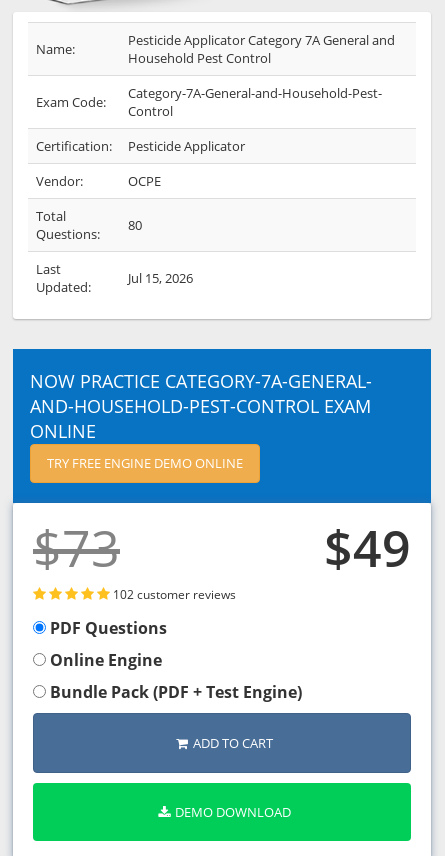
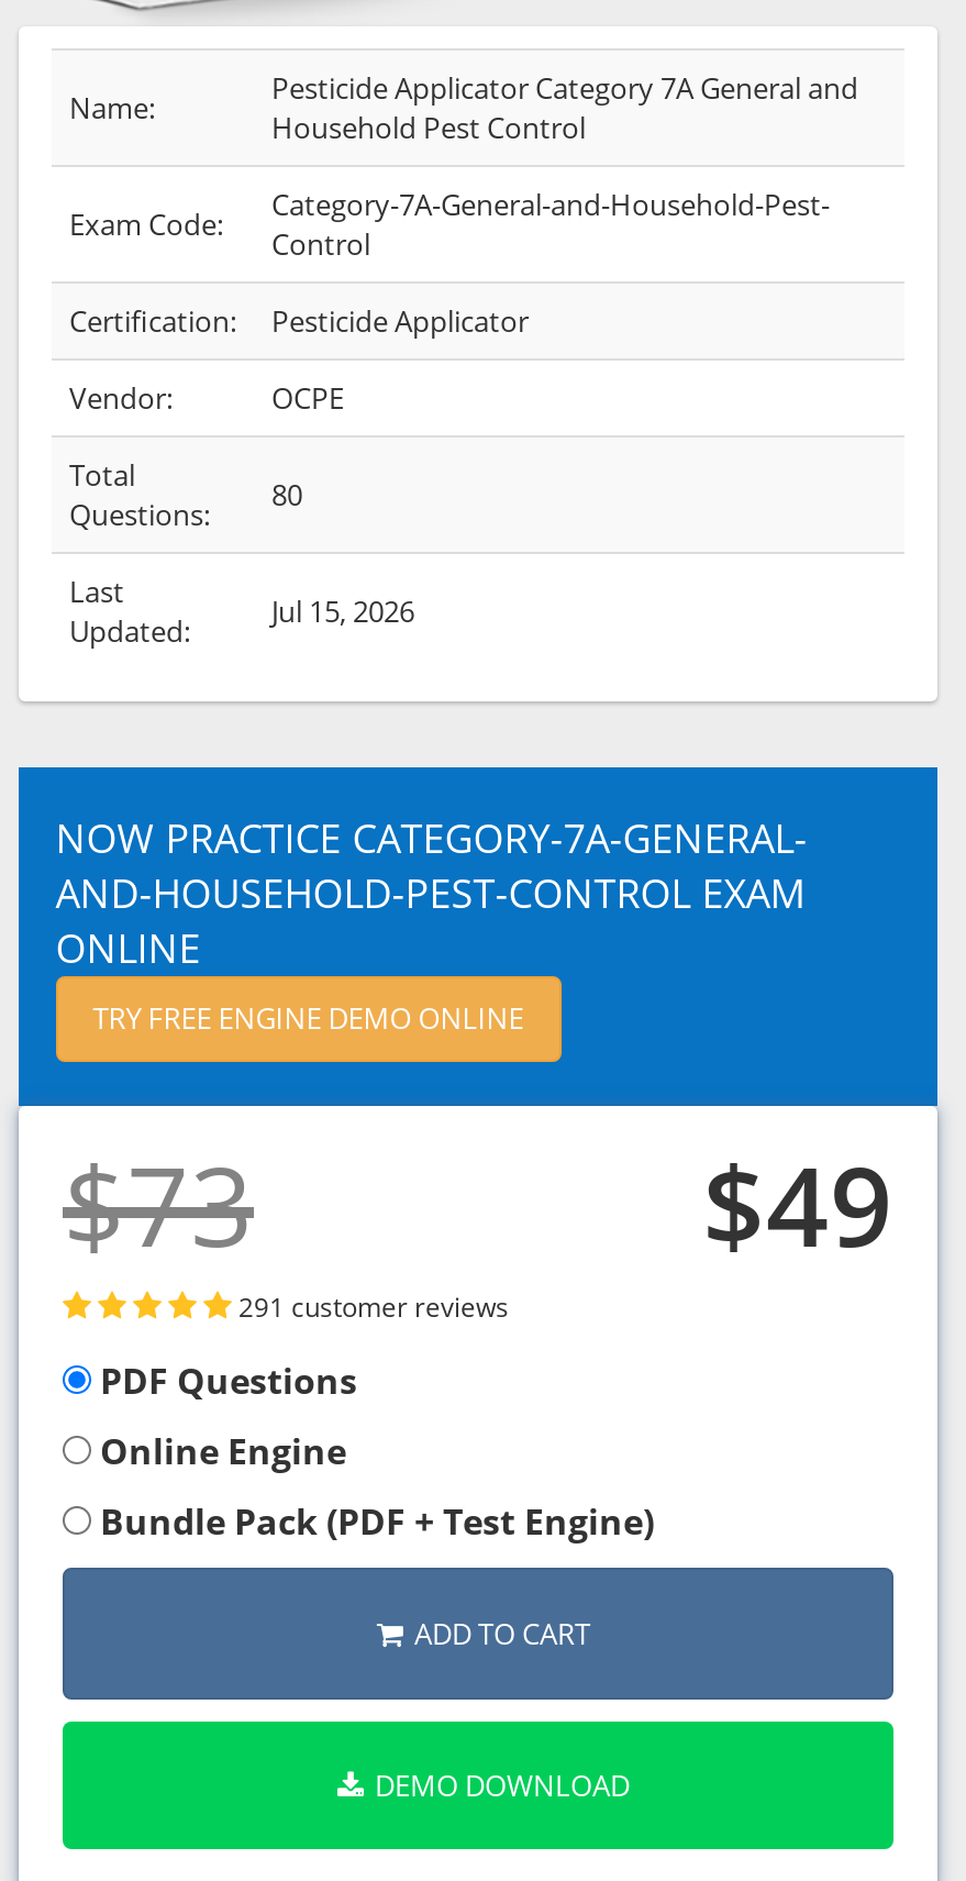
[113,586,236,602] 102 customer reviews -> [238,1288,509,1324] 291 customer reviews

